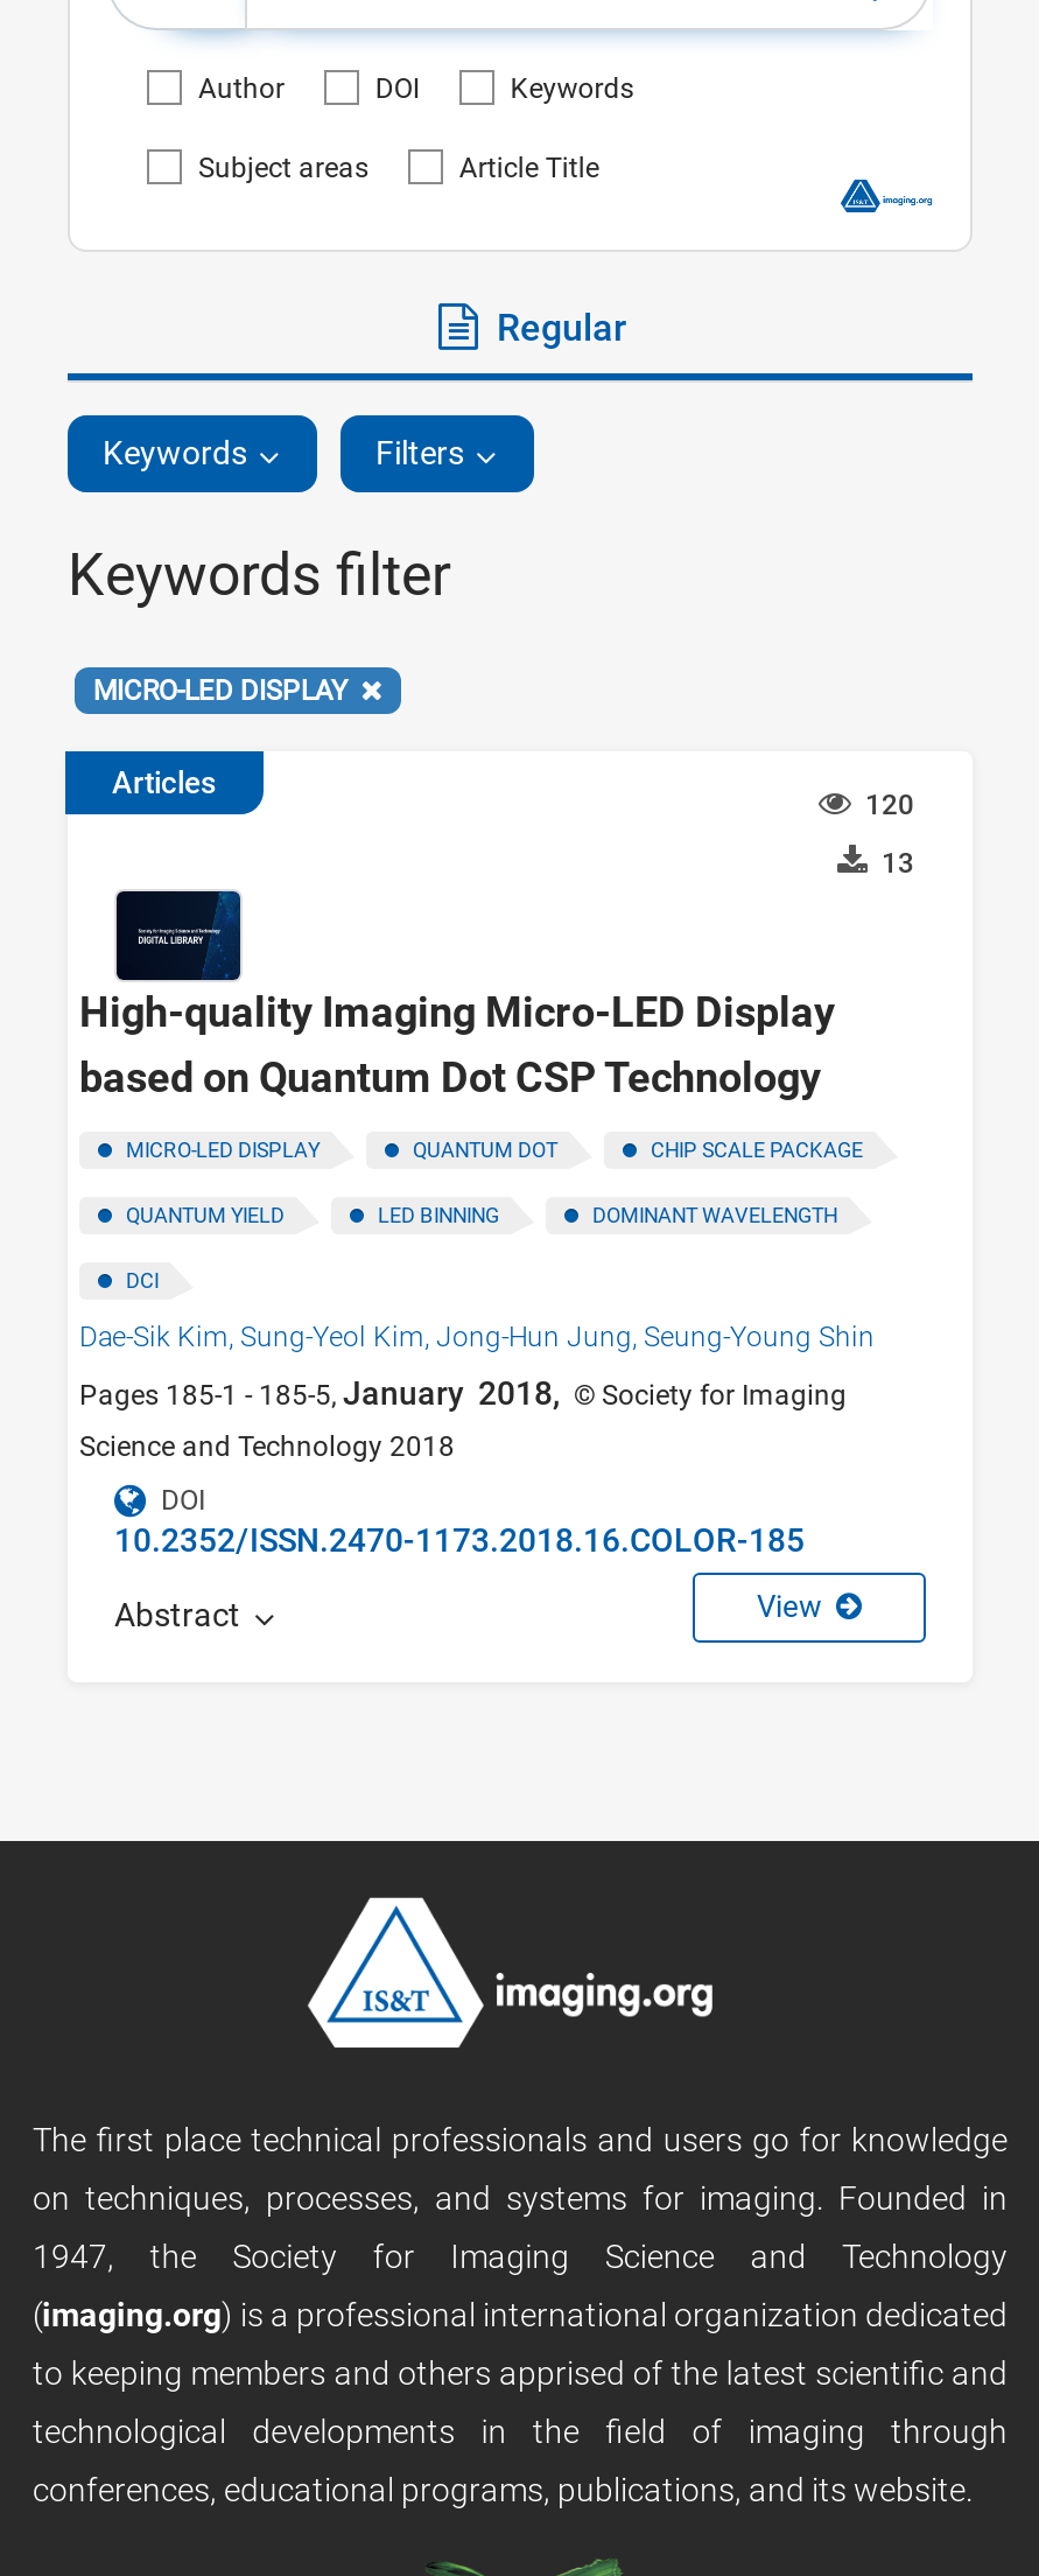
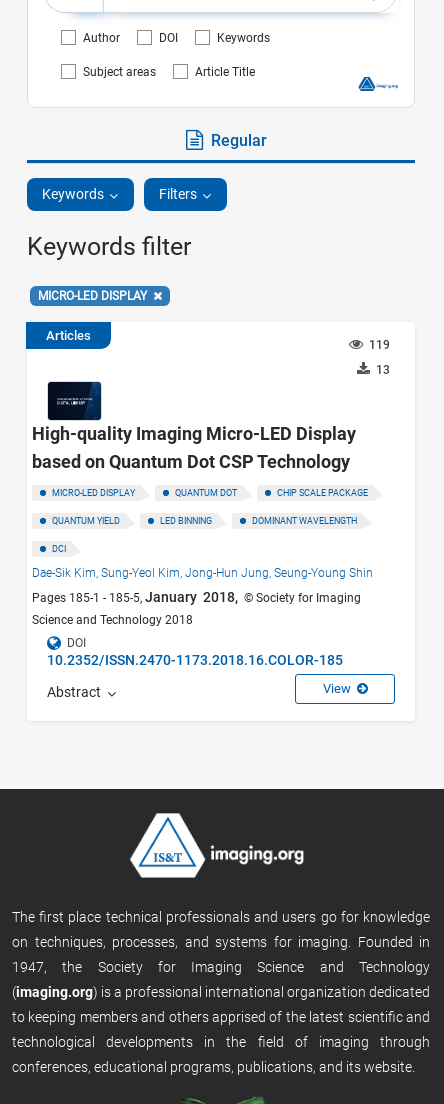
[865,788,914,821] 120 -> [369,338,390,352] 119

